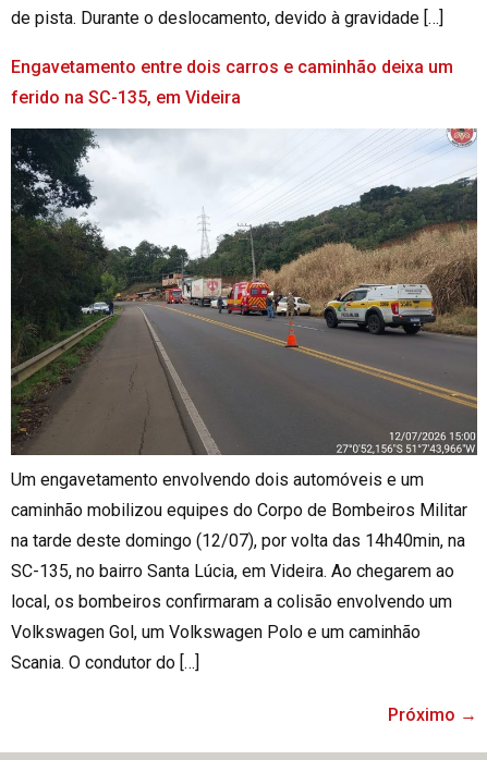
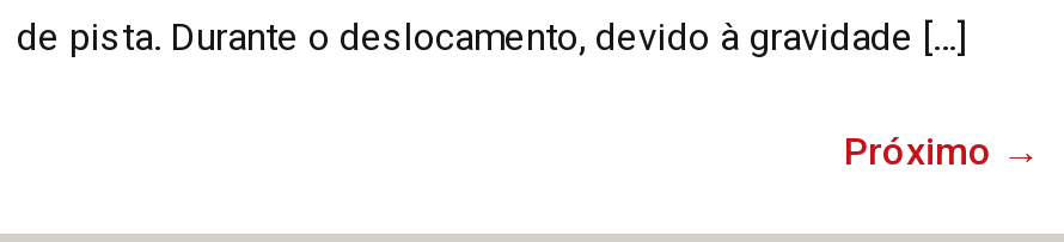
[11,56,453,107] Engavetamento entre dois carros e caminhão deixa um | ferido na SC-135, em Videira -> none
[11,127,477,673] [image] | Um engavetamento envolvendo dois automóveis e um | caminhão mobilizou equipes do Corpo de Bombeiros Militar | na tarde deste domingo (12/07), por volta das 14h40min, na | SC-135, no bairro Santa Lúcia, em Videira. Ao chegarem ao | local, os bombeiros confirmaram a colisão envolvendo um | Volkswagen Gol, um Volkswagen Polo e um caminhão | Scania. O condutor do […] -> none

